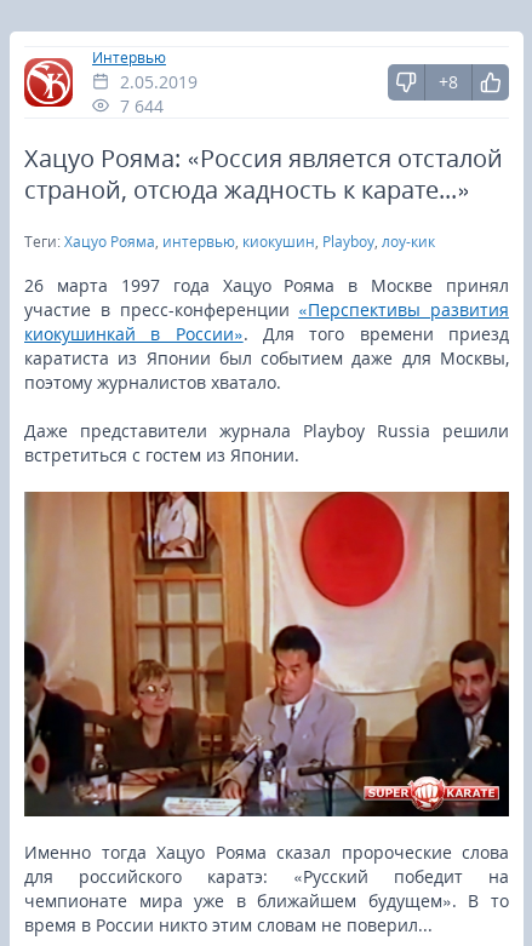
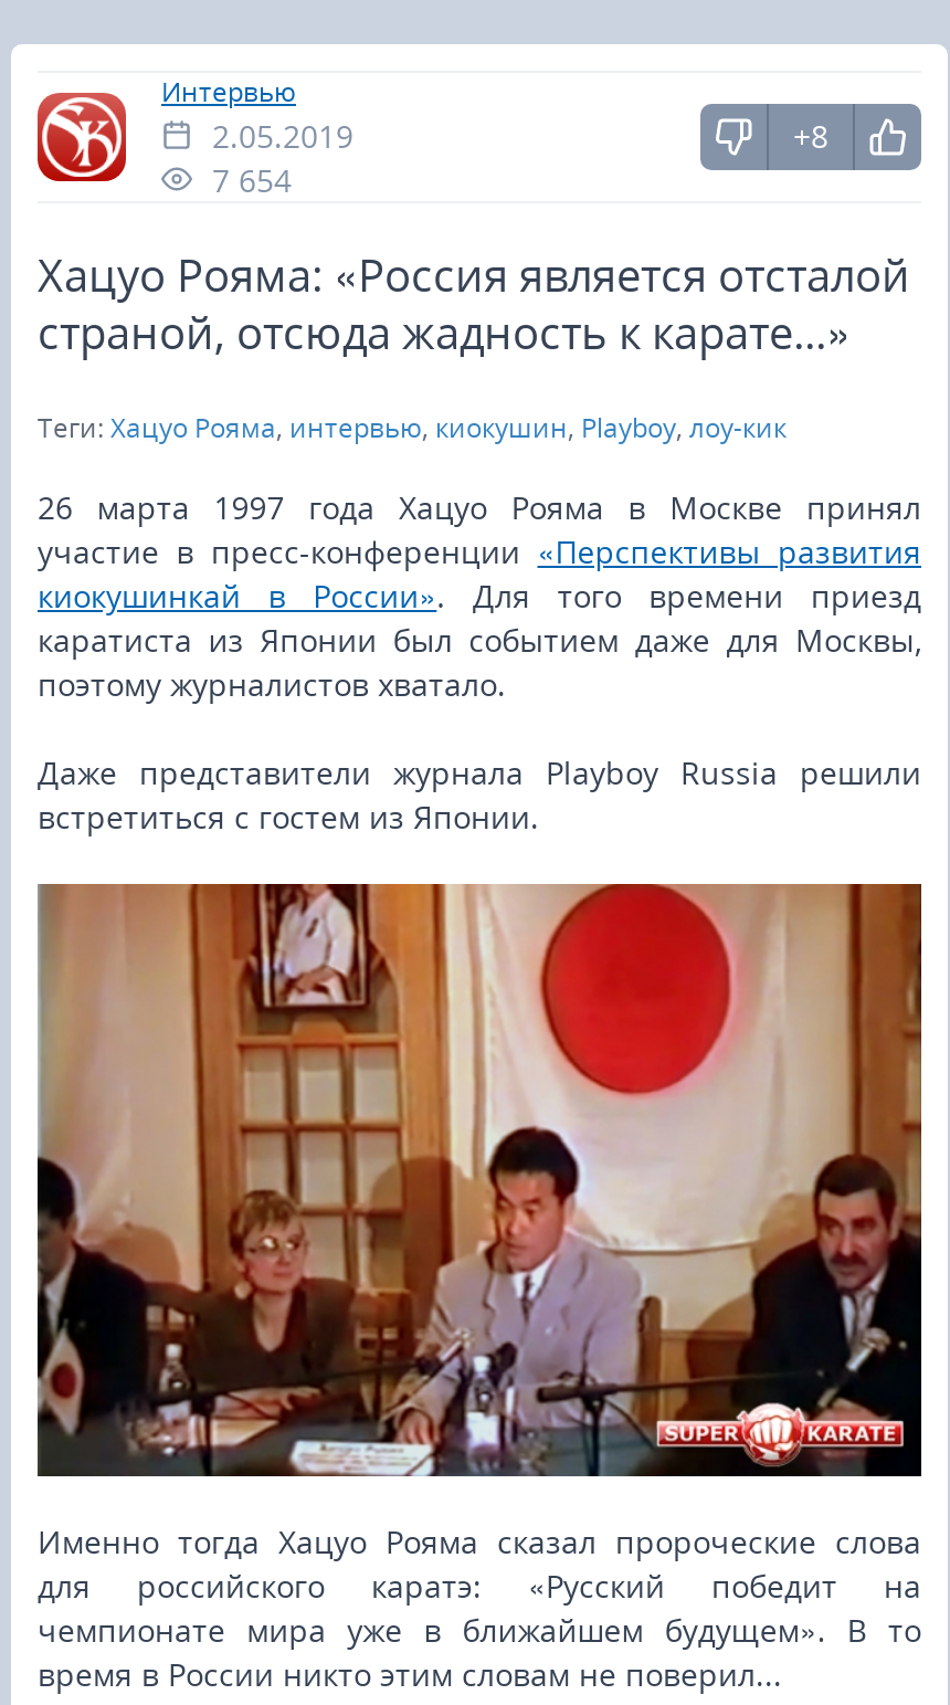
[115,94,164,117] 7 644 -> [203,159,292,201] 7 654

